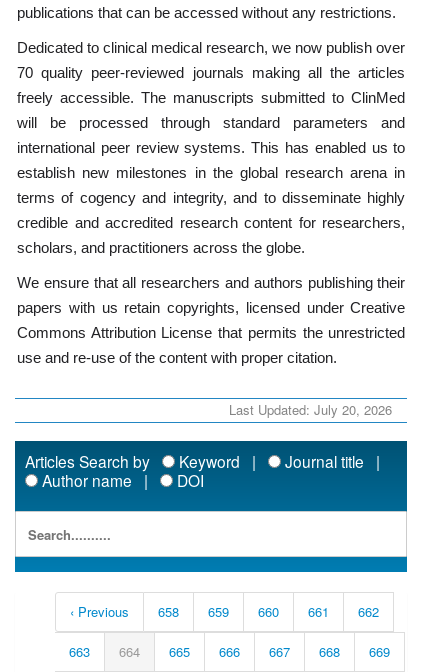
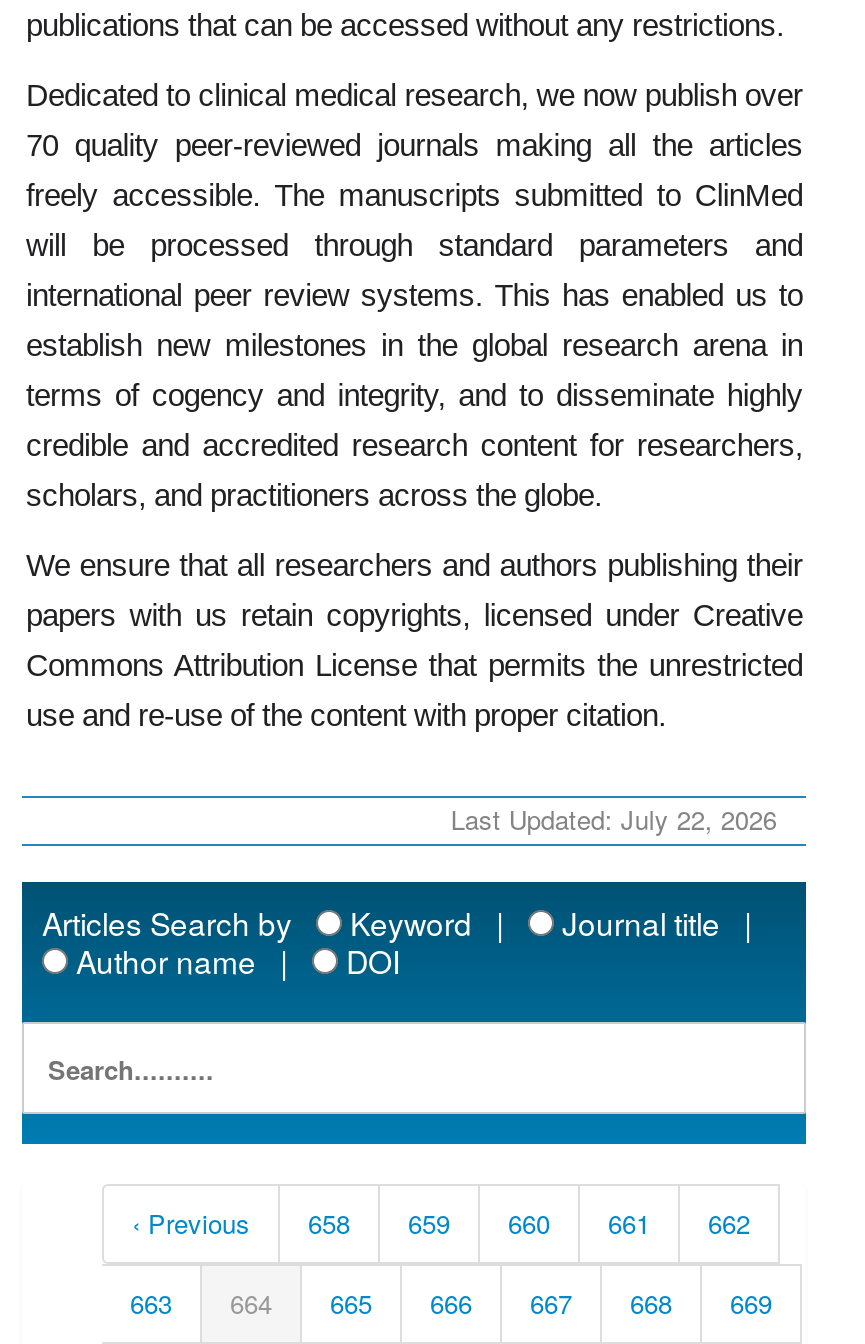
[229,400,392,419] Last Updated: July 20, 2026 -> [451,801,777,839] Last Updated: July 22, 2026

